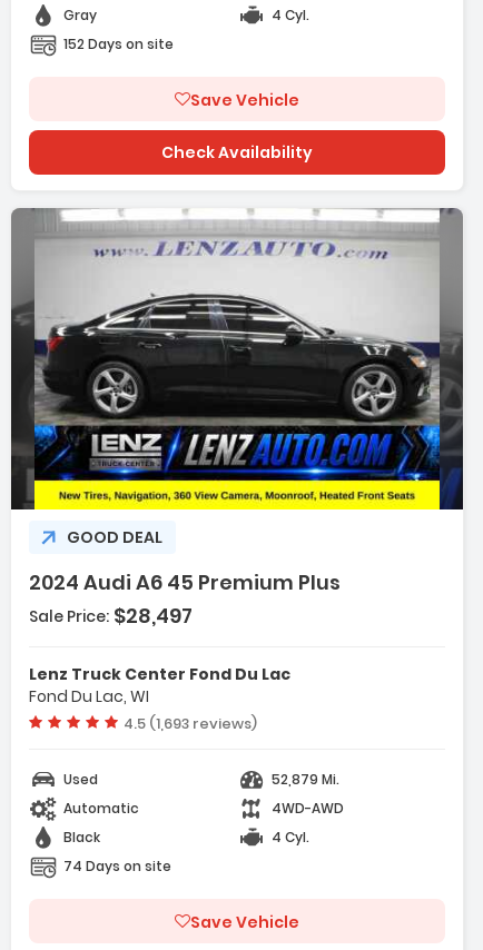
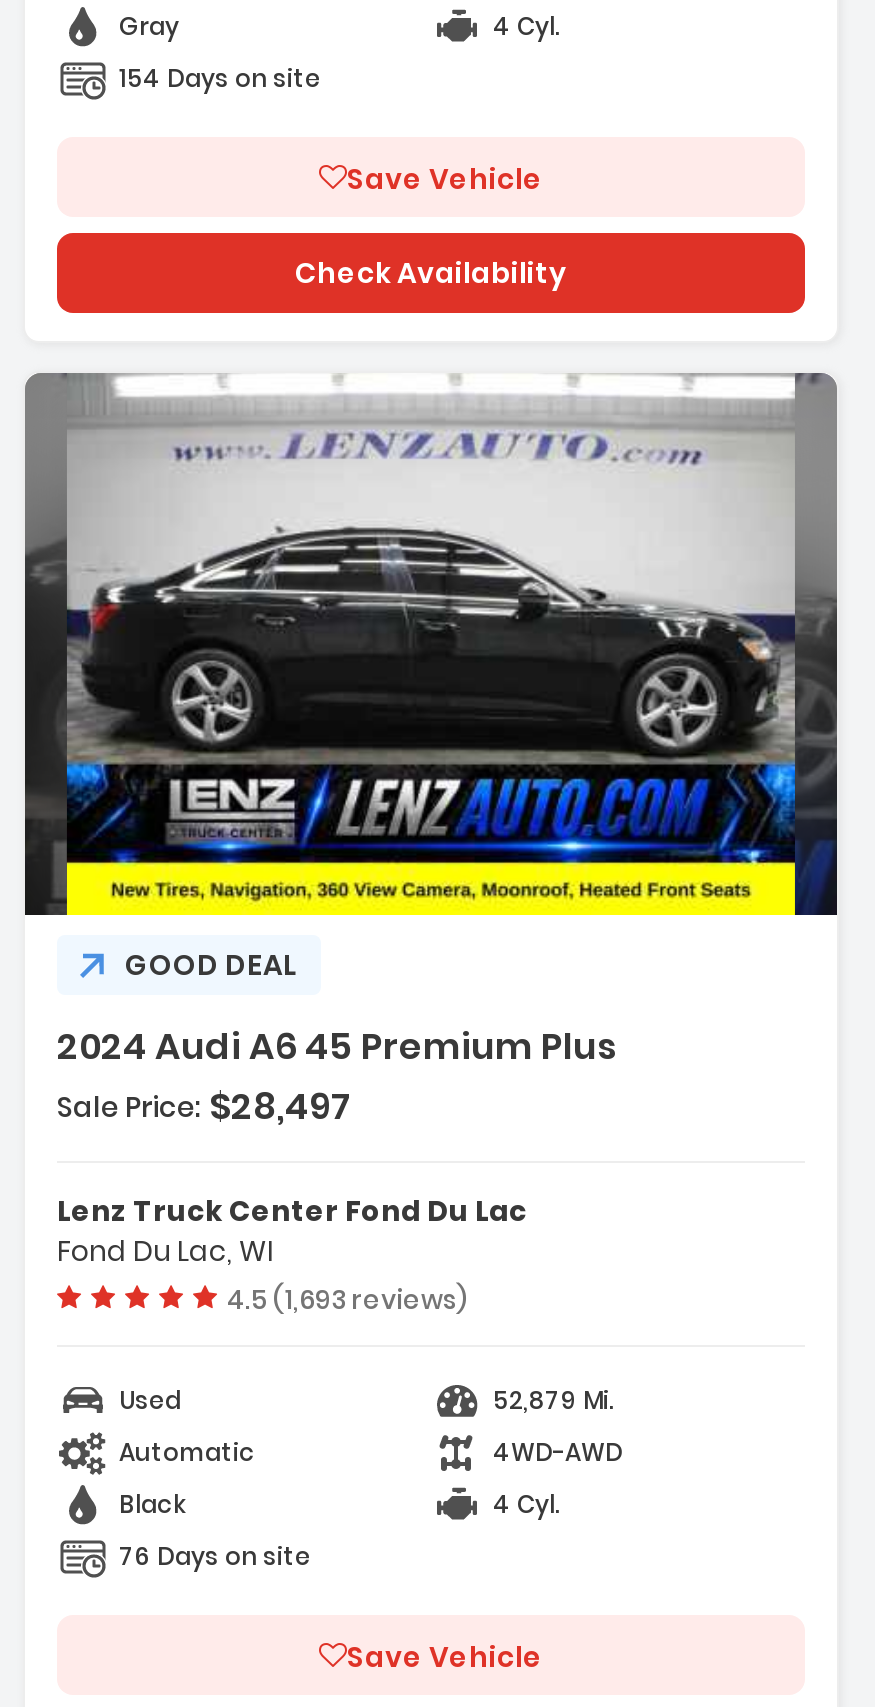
[63,34,174,53] 152 Days on site -> [119,61,321,95] 154 Days on site
[63,857,171,875] 74 Days on site -> [119,1539,311,1573] 76 Days on site

